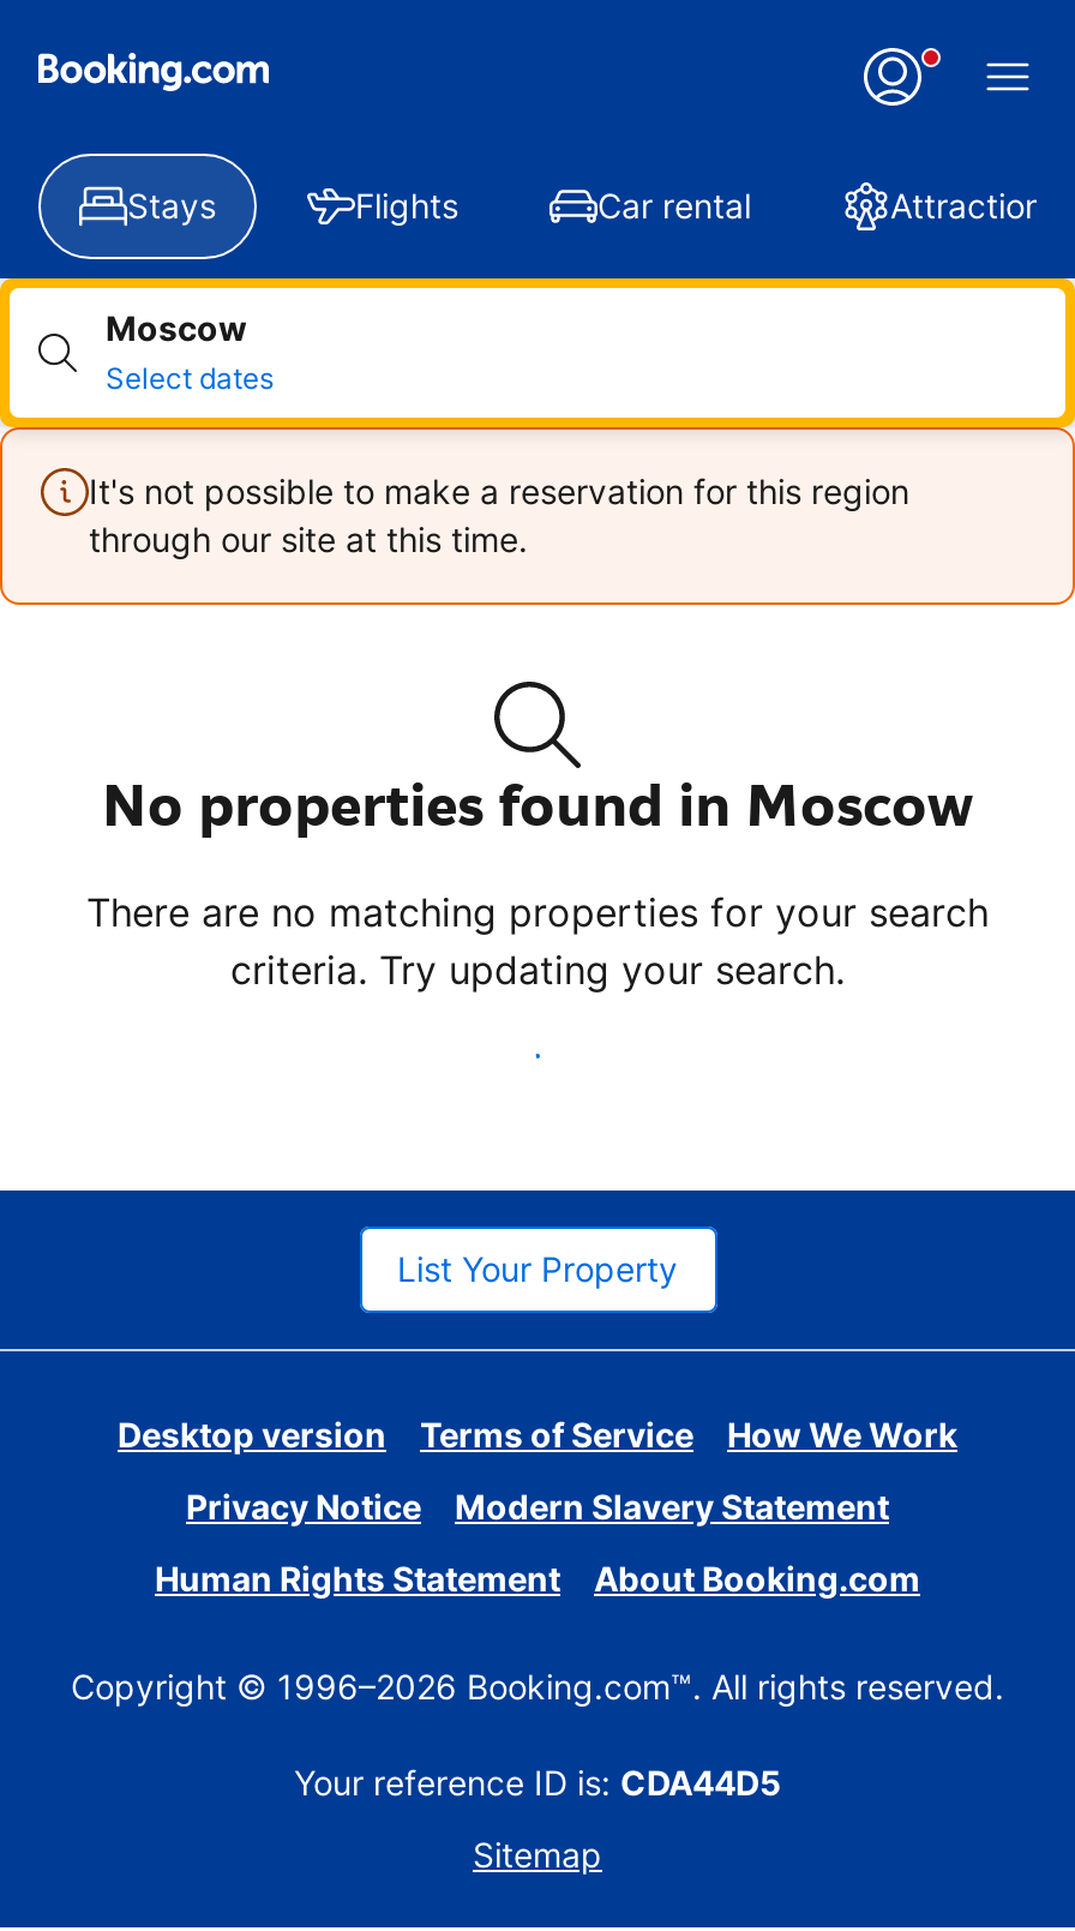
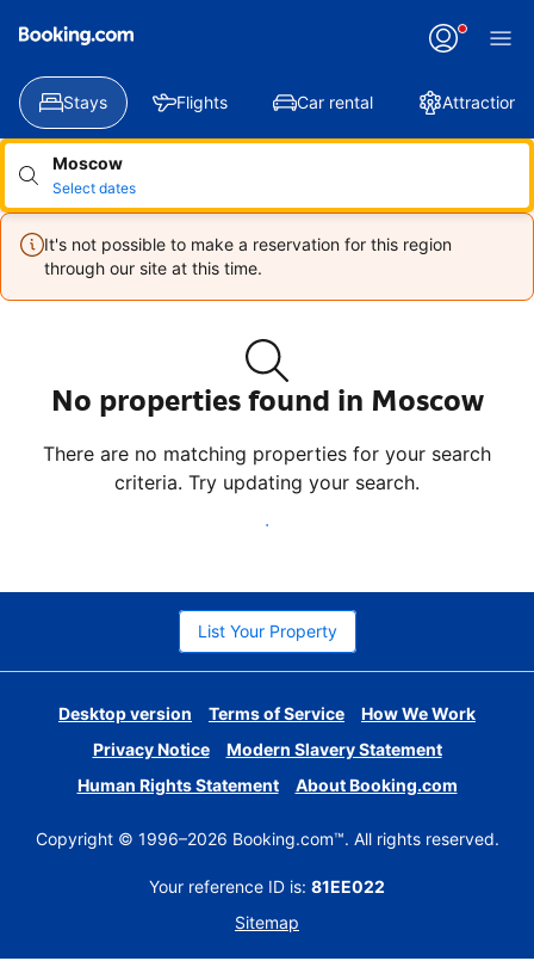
[294,1762,781,1803] Your reference ID is: CDA44D5 -> [149,876,385,897] Your reference ID is: 81EE022

